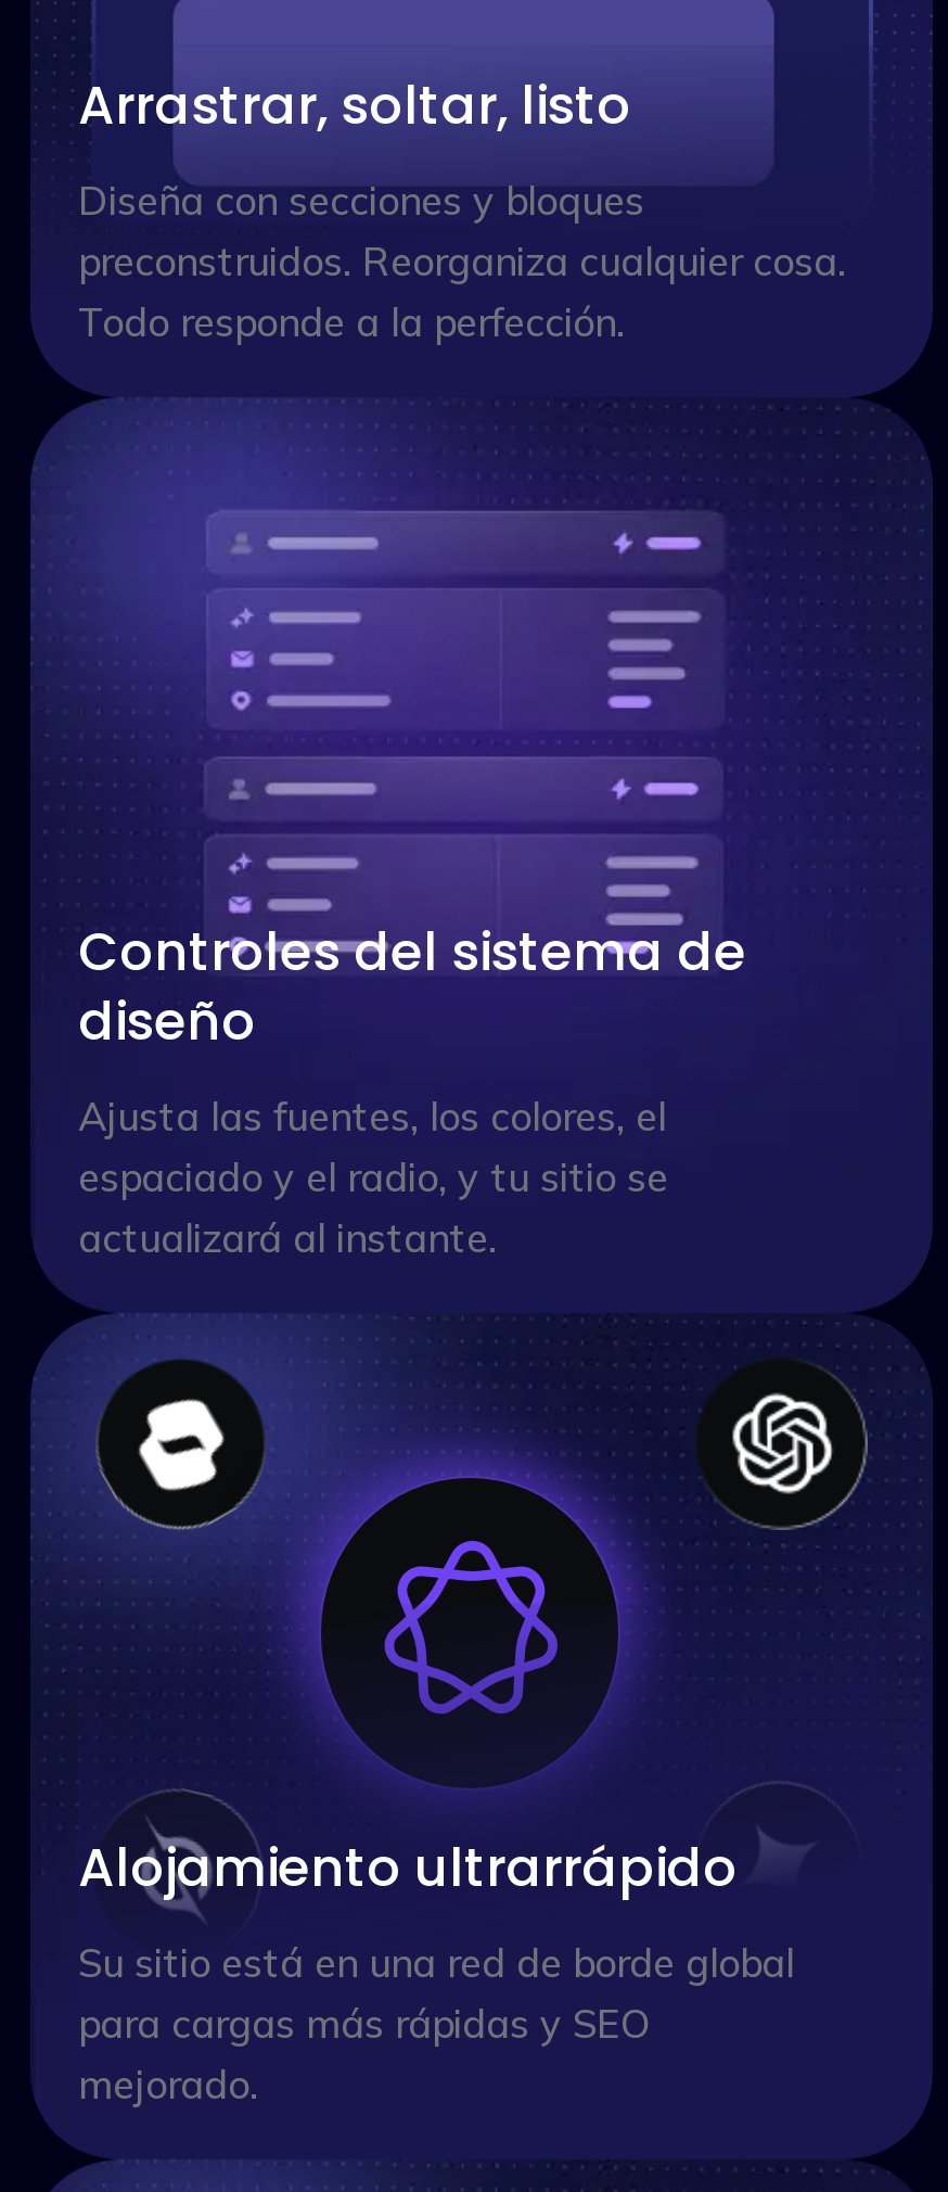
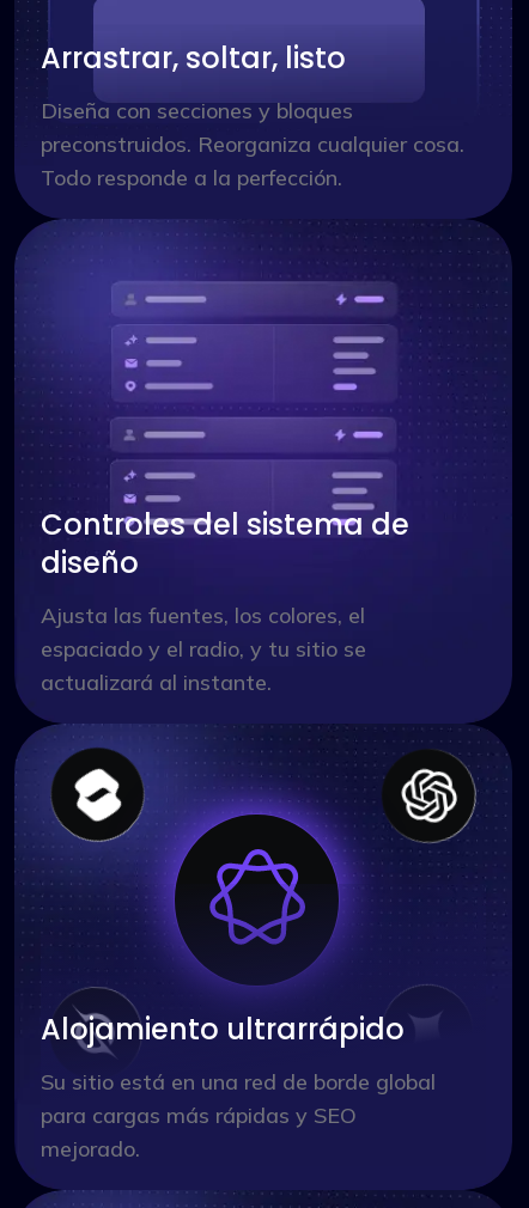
[137,1396,226,1491] [image] -> [73,781,122,820] [image]

